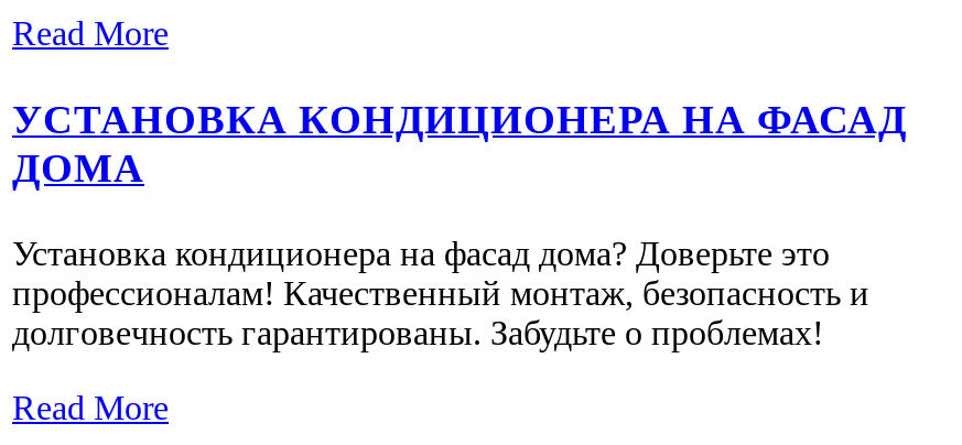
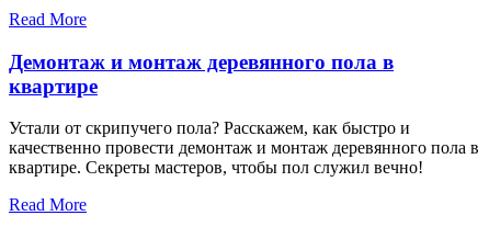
[12,96,907,191] УСТАНОВКА КОНДИЦИОНЕРА НА ФАСАД | ДОМА -> [9,50,394,97] Демонтаж и монтаж деревянного пола в | квартире
[12,234,869,351] Установка кондиционера на фасад дома? Доверьте это | профессионалам! Качественный монтаж, безопасность и | долговечность гарантированы. Забудьте о проблемах! -> [9,119,479,177] Устали от скрипучего пола? Расскажем, как быстро и | качественно провести демонтаж и монтаж деревянного пола в | квартире. Секреты мастеров, чтобы пол служил вечно!

